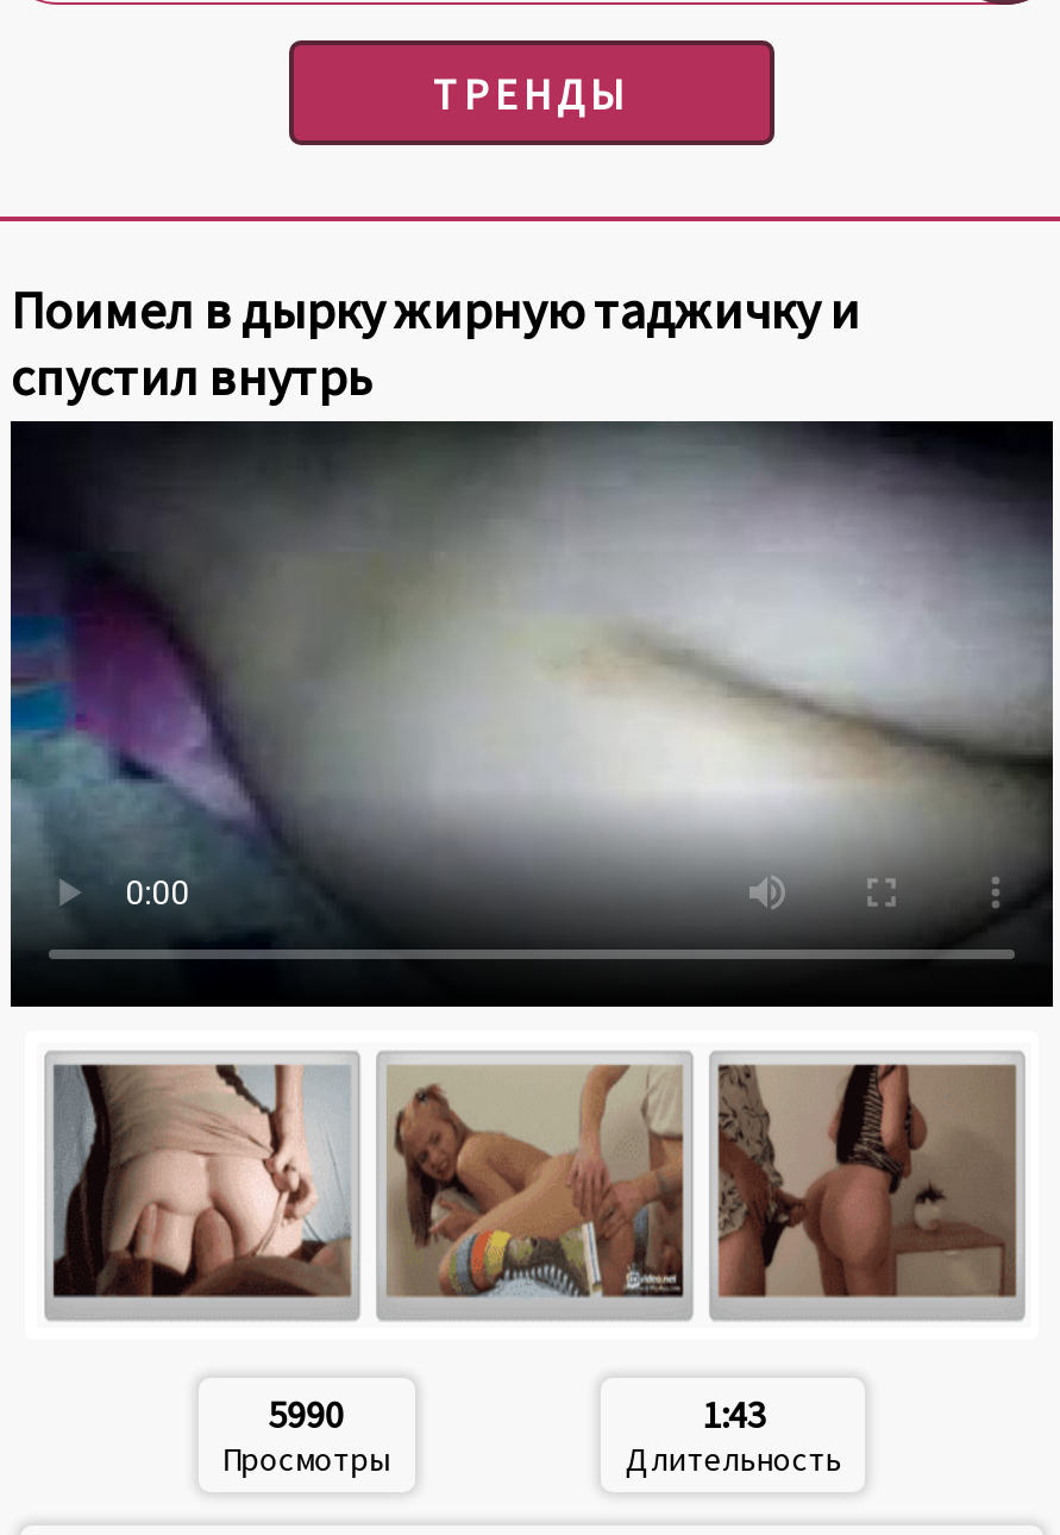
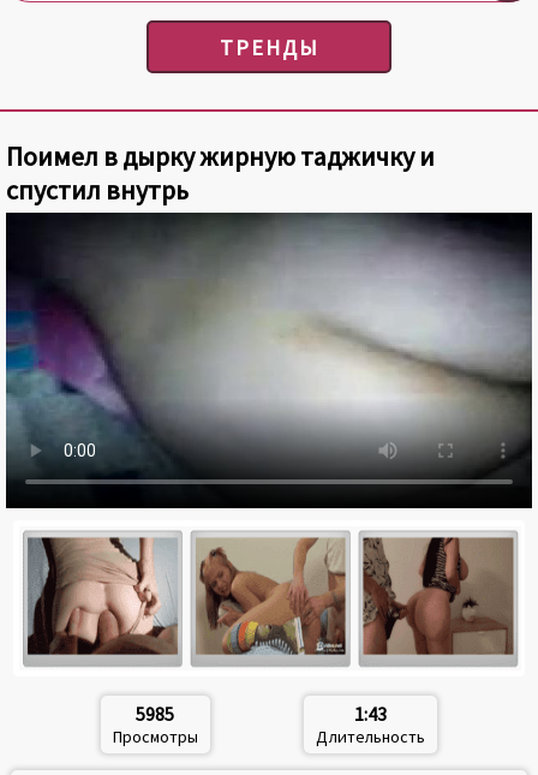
[268,1391,344,1438] 5990 -> [136,702,174,726] 5985

